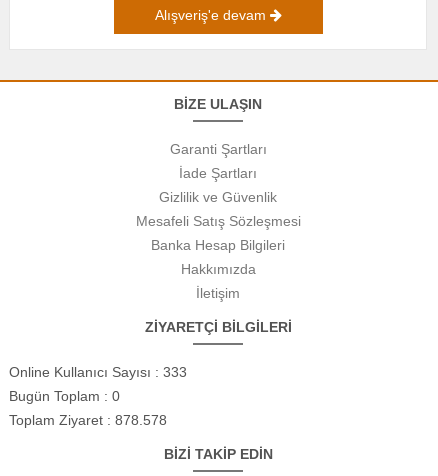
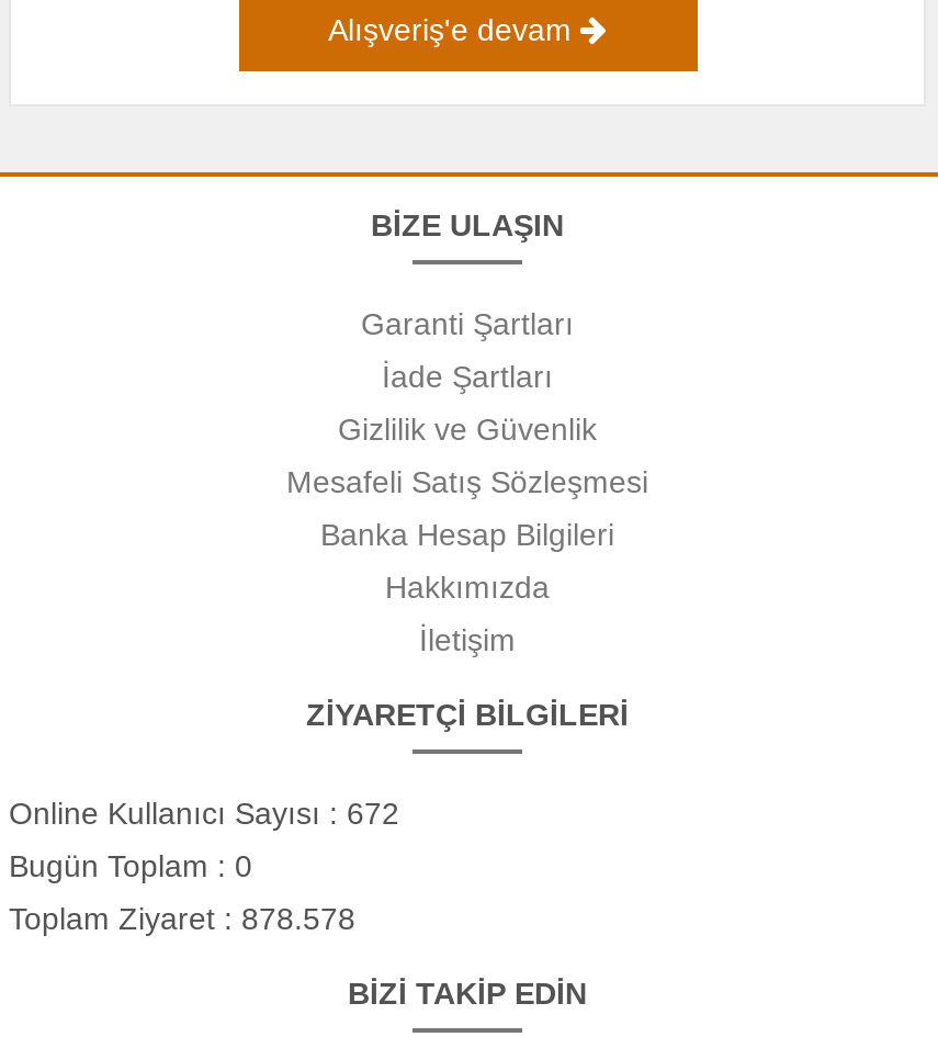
[9,364,187,380] Online Kullanıcı Sayısı : 333 -> [9,796,399,831] Online Kullanıcı Sayısı : 672

